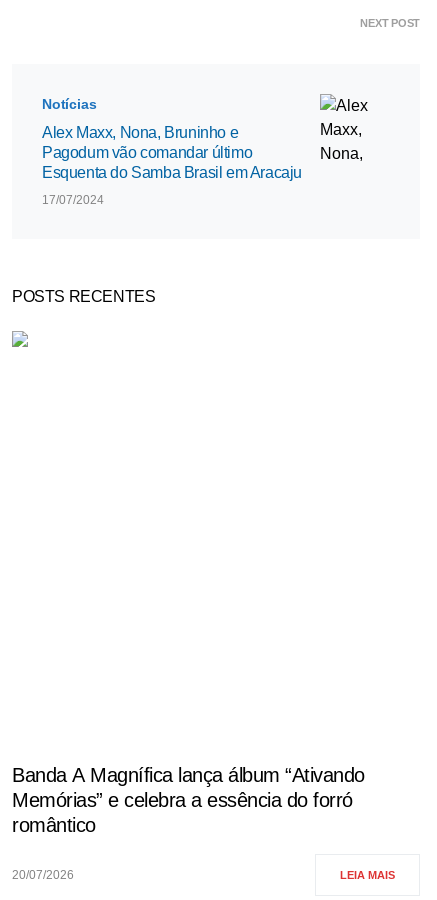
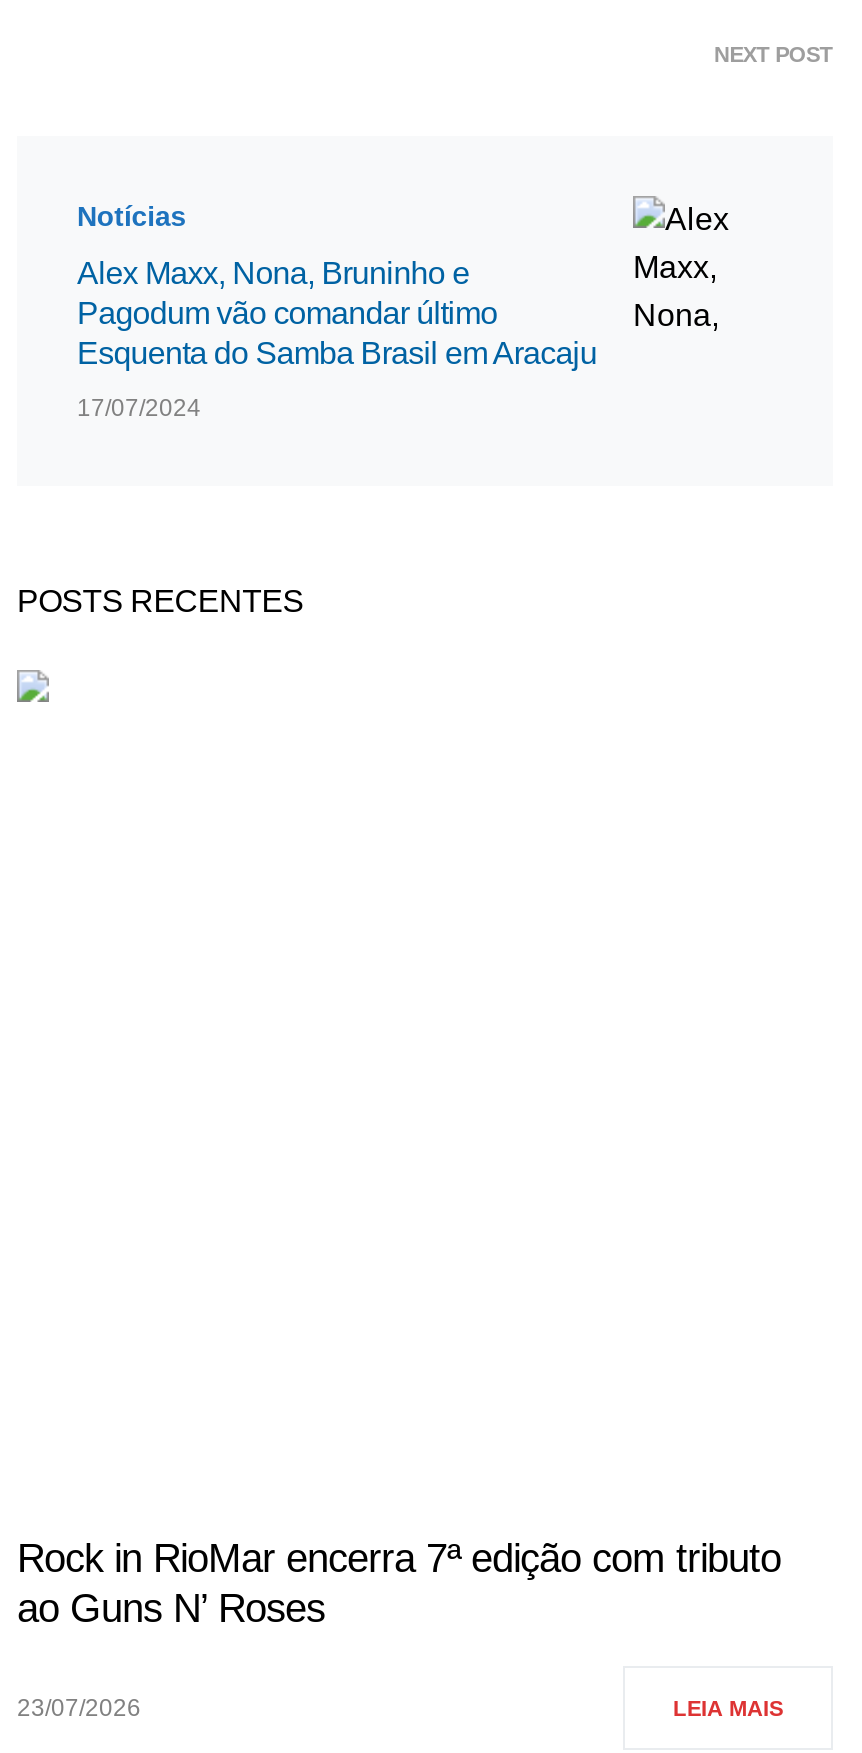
[12,764,364,836] Banda A Magnífica lança álbum “Ativando | Memórias” e celebra a essência do forró | romântico -> [17,1536,781,1630] Rock in RioMar encerra 7ª edição com tributo | ao Guns N’ Roses
[12,868,74,882] 20/07/2026 -> [17,1694,141,1722] 23/07/2026

